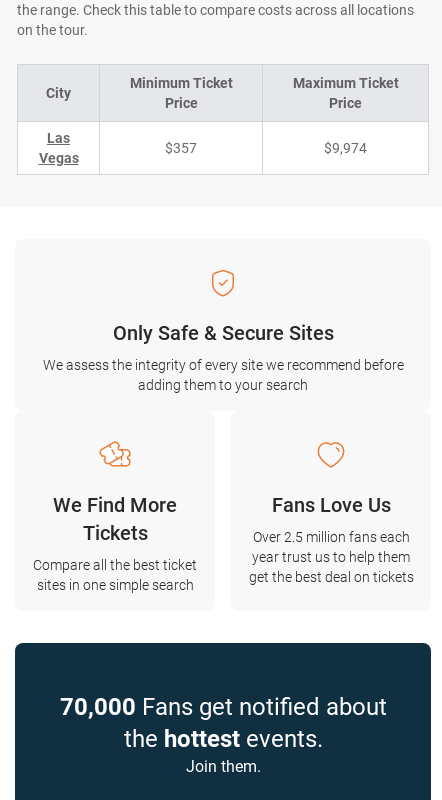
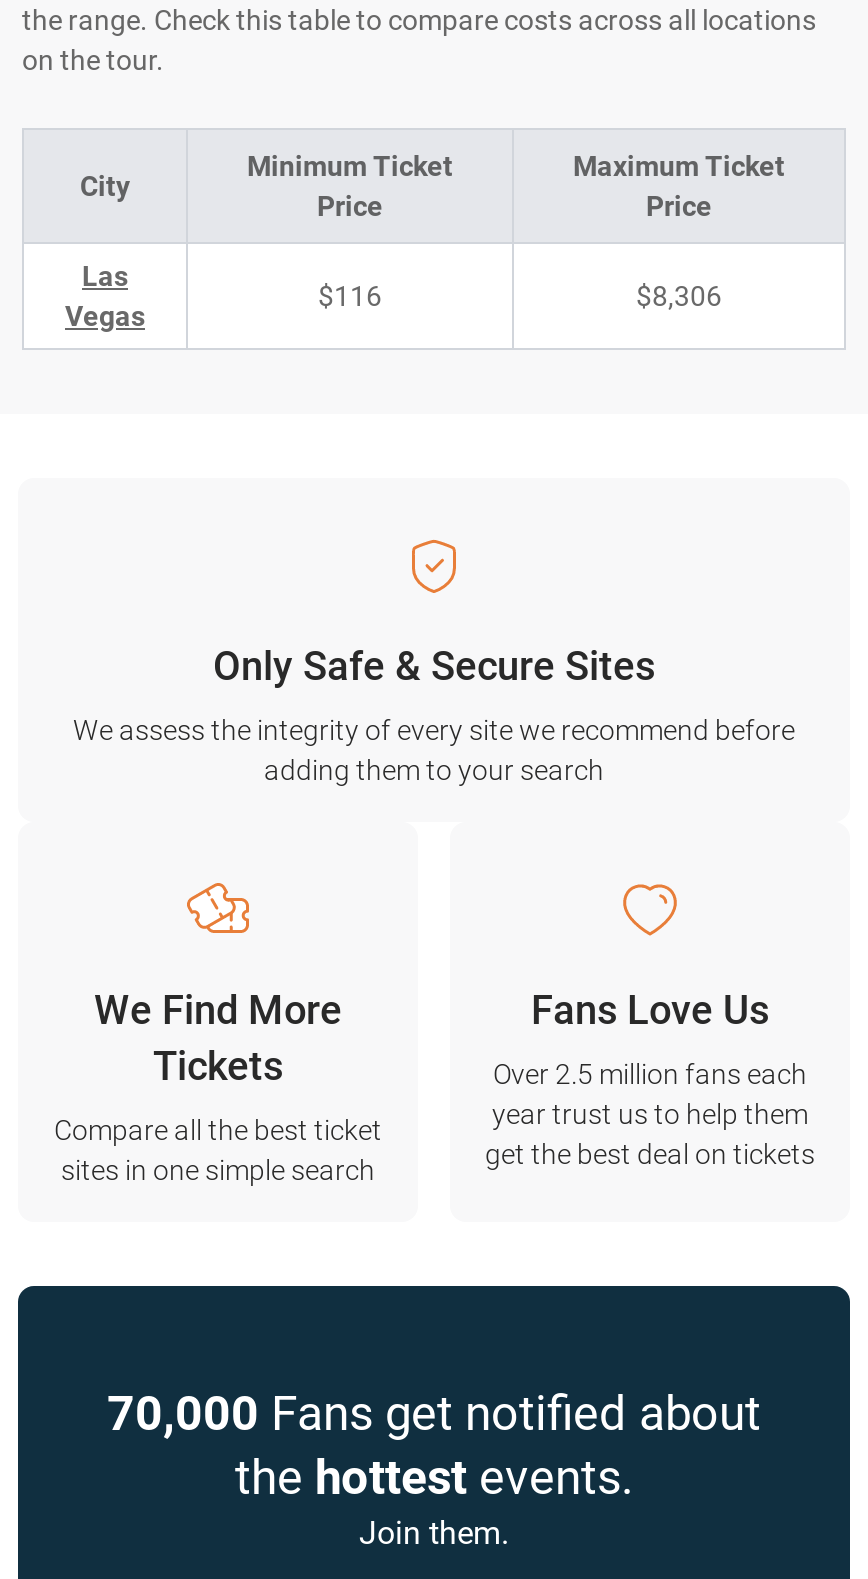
[165,140,197,156] $357 -> [318,280,382,312] $116
[324,140,367,156] $9,974 -> [636,280,722,312] $8,306

